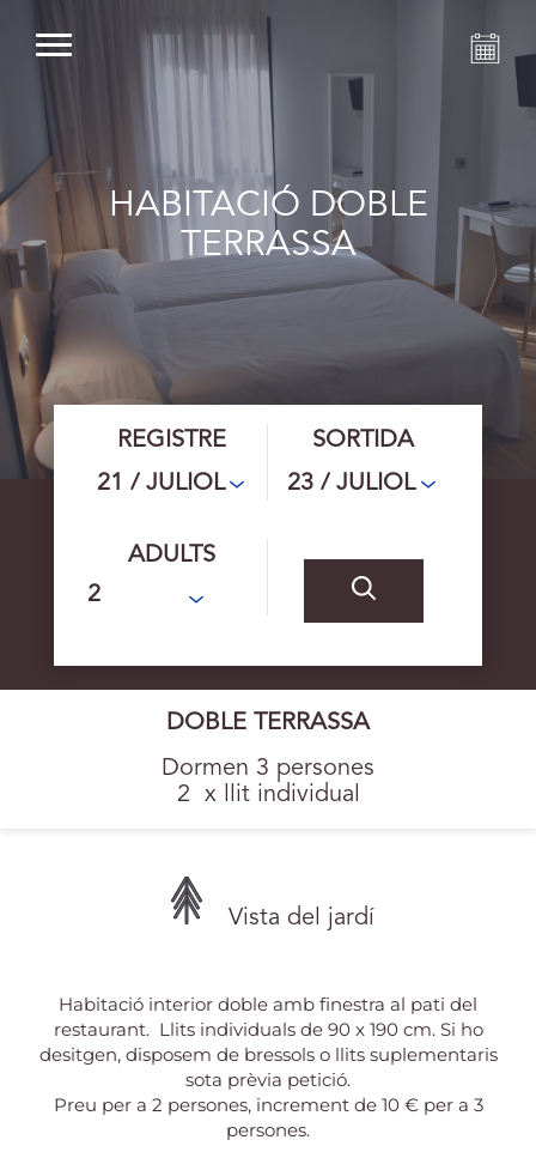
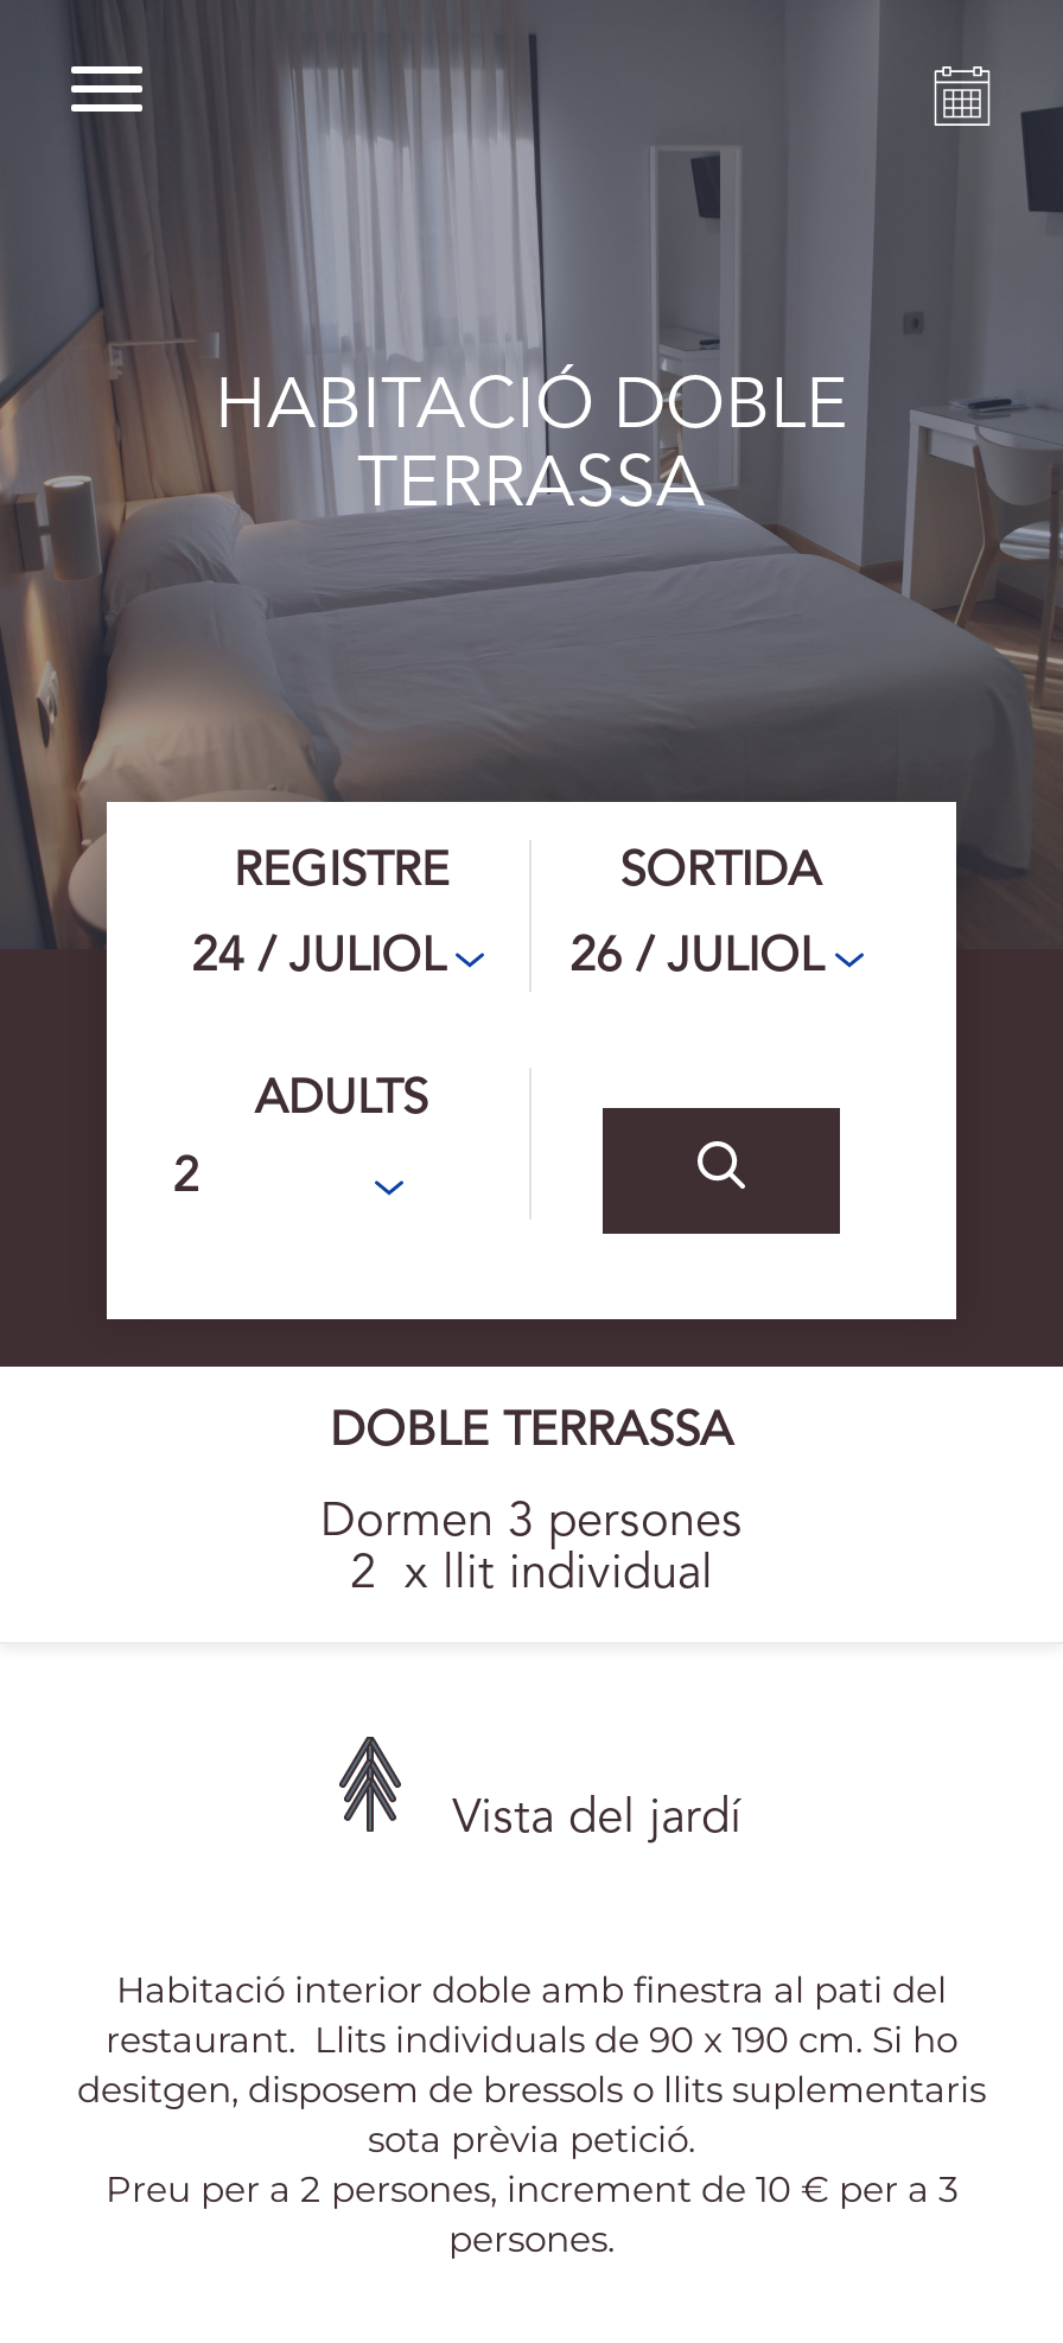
[96,472,224,496] 21 / JULIOL -> [191,935,445,982] 24 / JULIOL
[287,472,415,496] 23 / JULIOL -> [569,935,823,982] 26 / JULIOL

